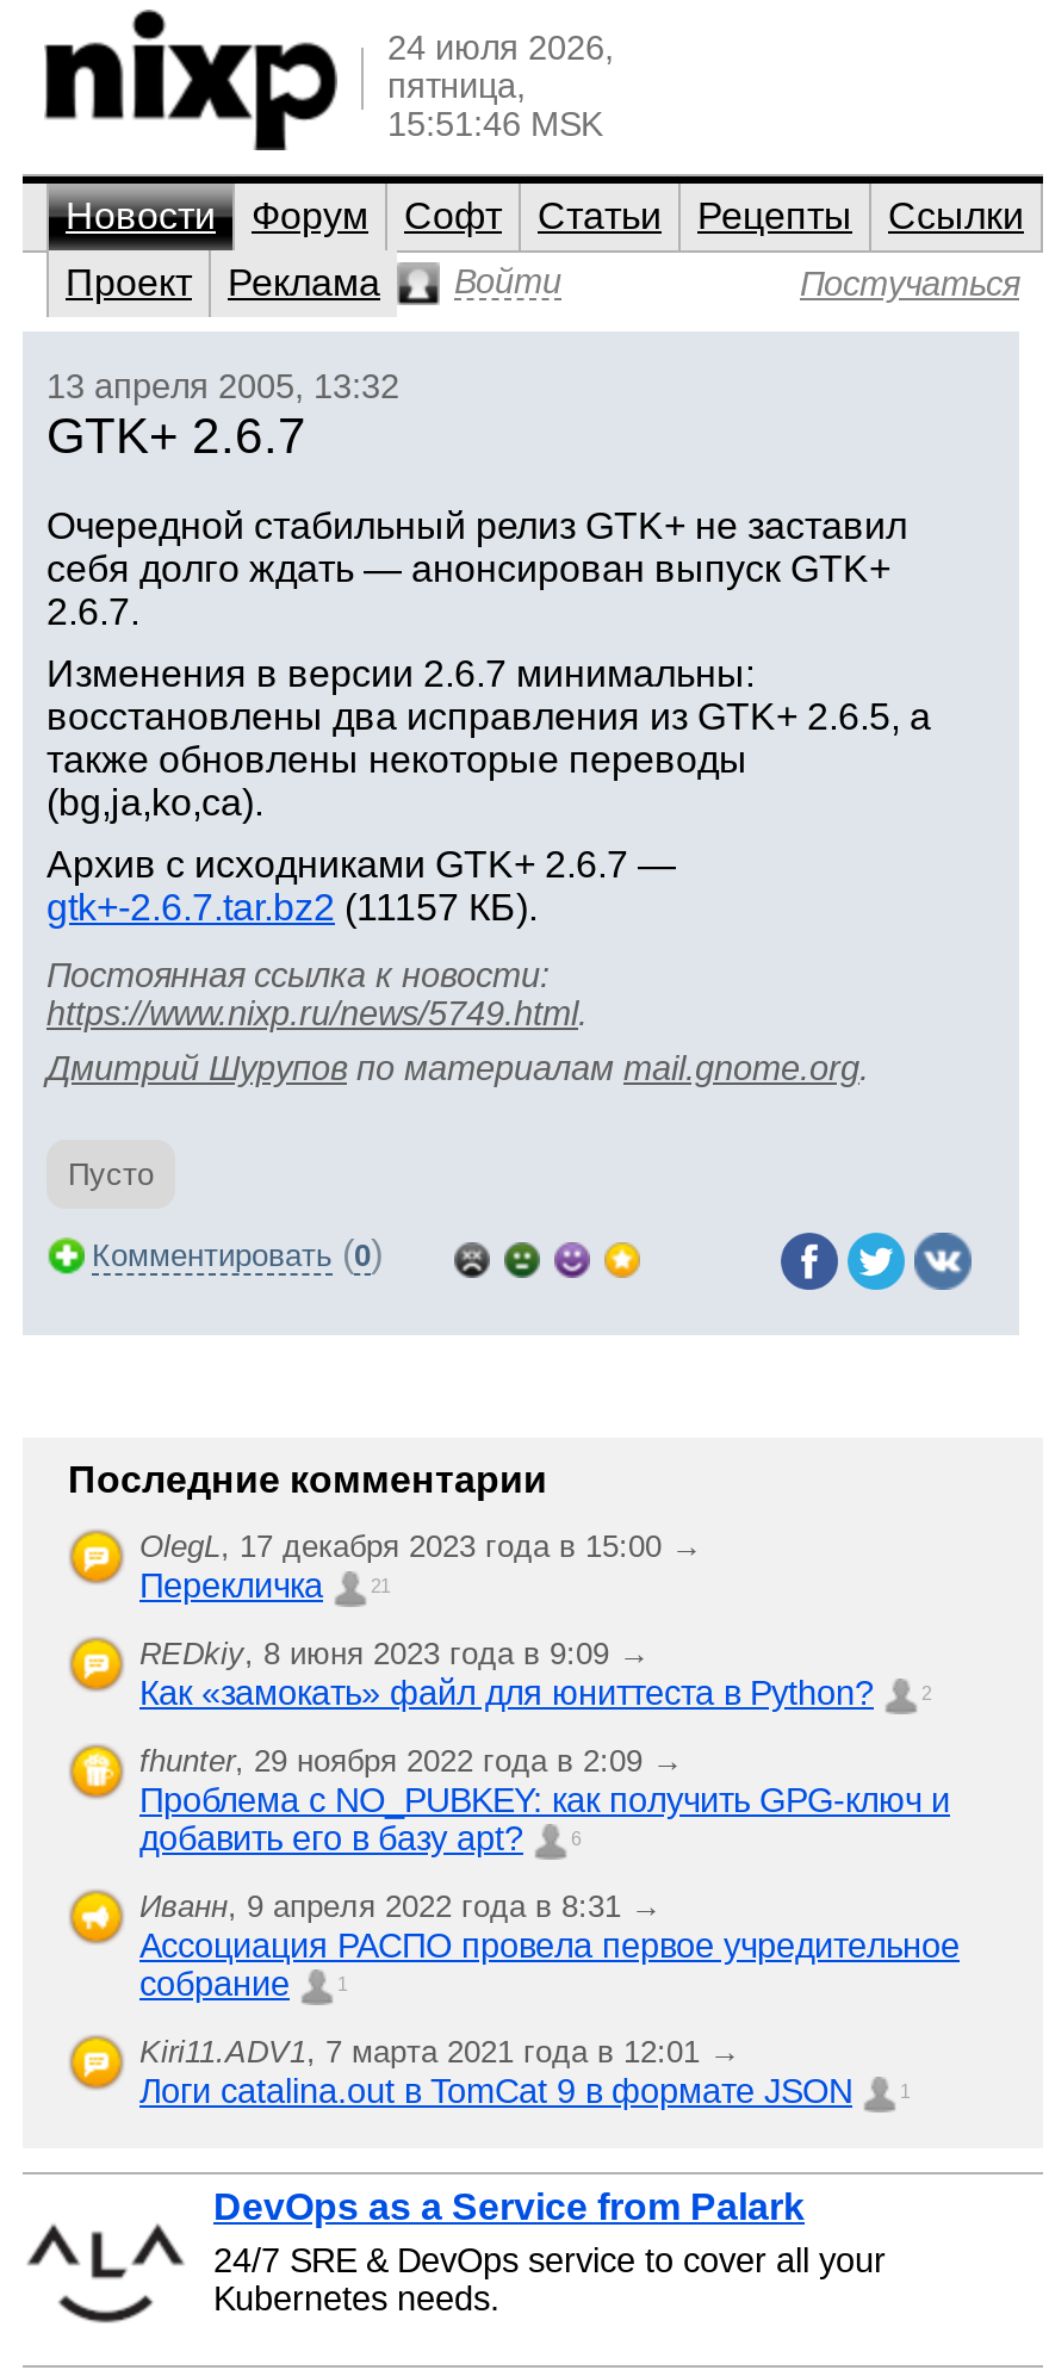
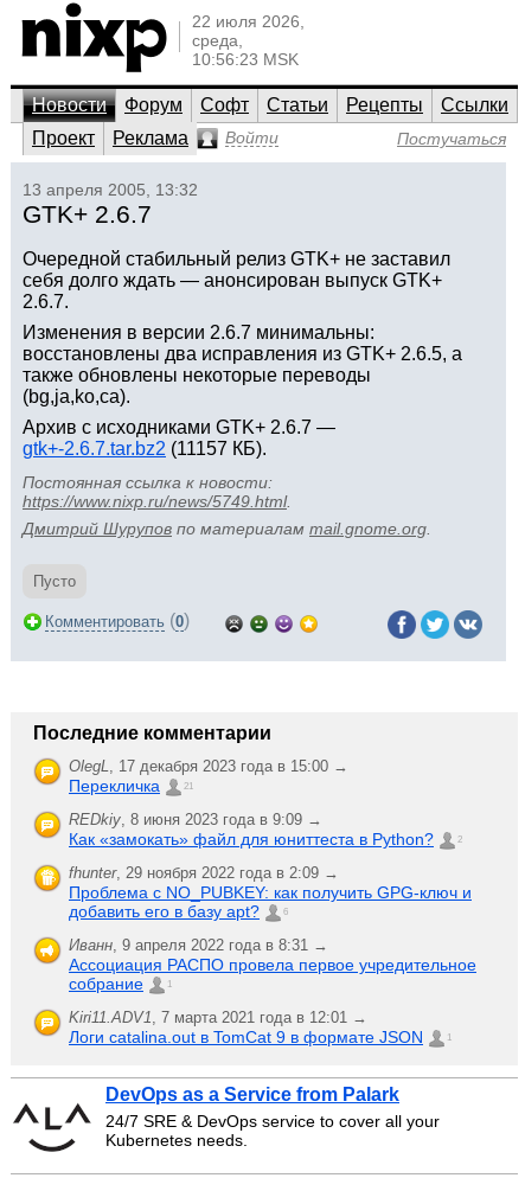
[387,29,614,143] 24 июля 2026, | пятница, | 15:51:46 MSK -> [192,12,305,69] 22 июля 2026, | среда, | 10:56:23 MSK

